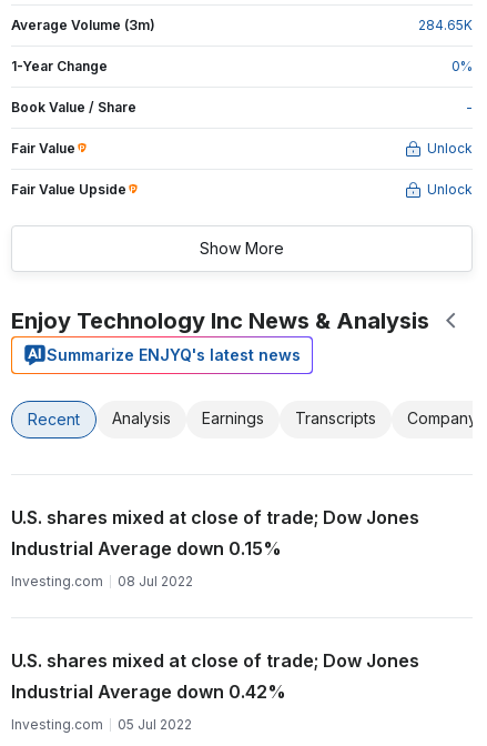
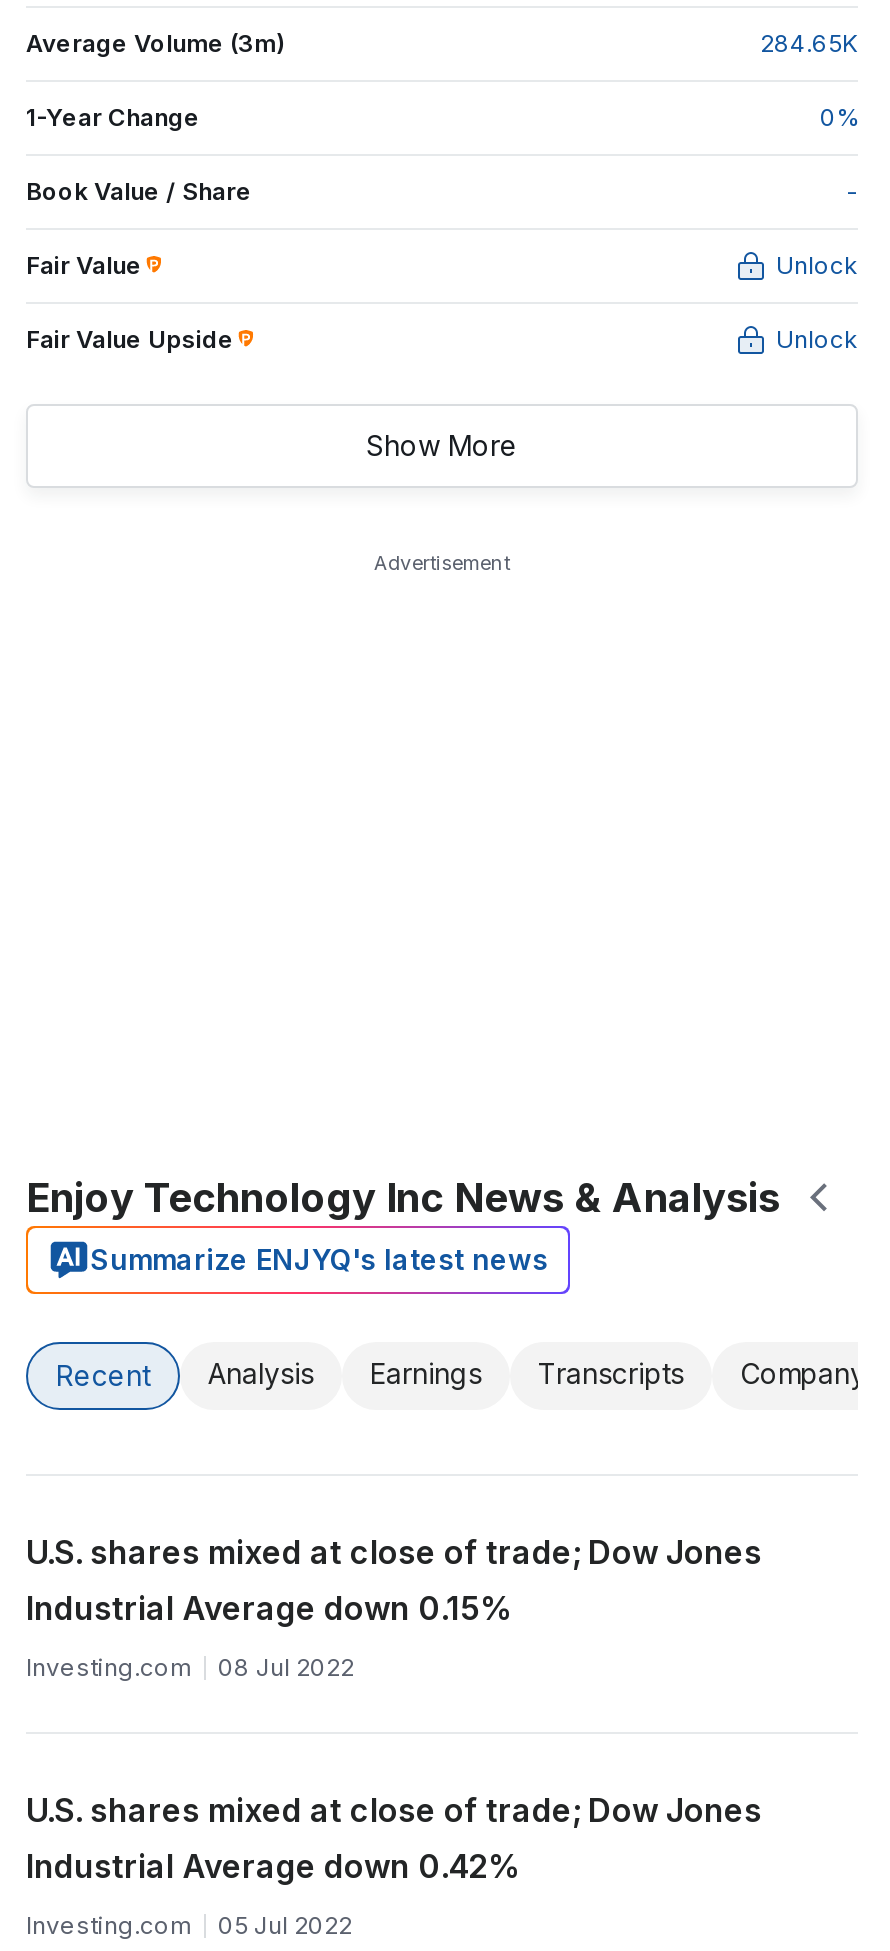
none -> [374,550,510,574] Advertisement

